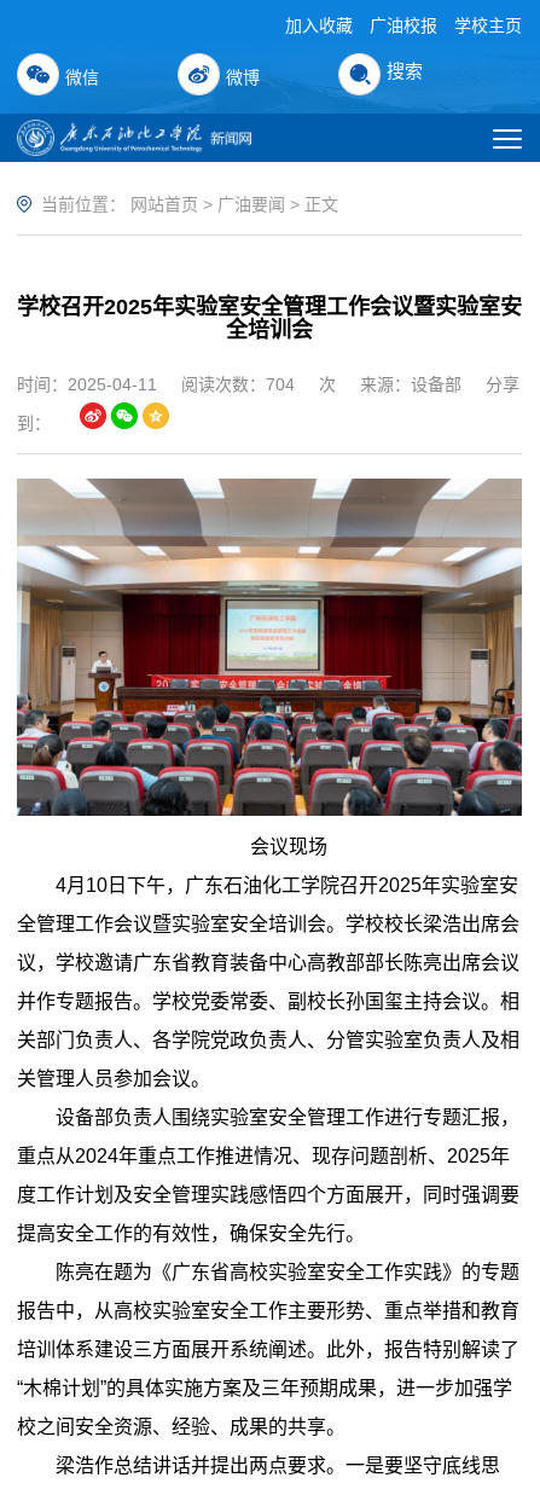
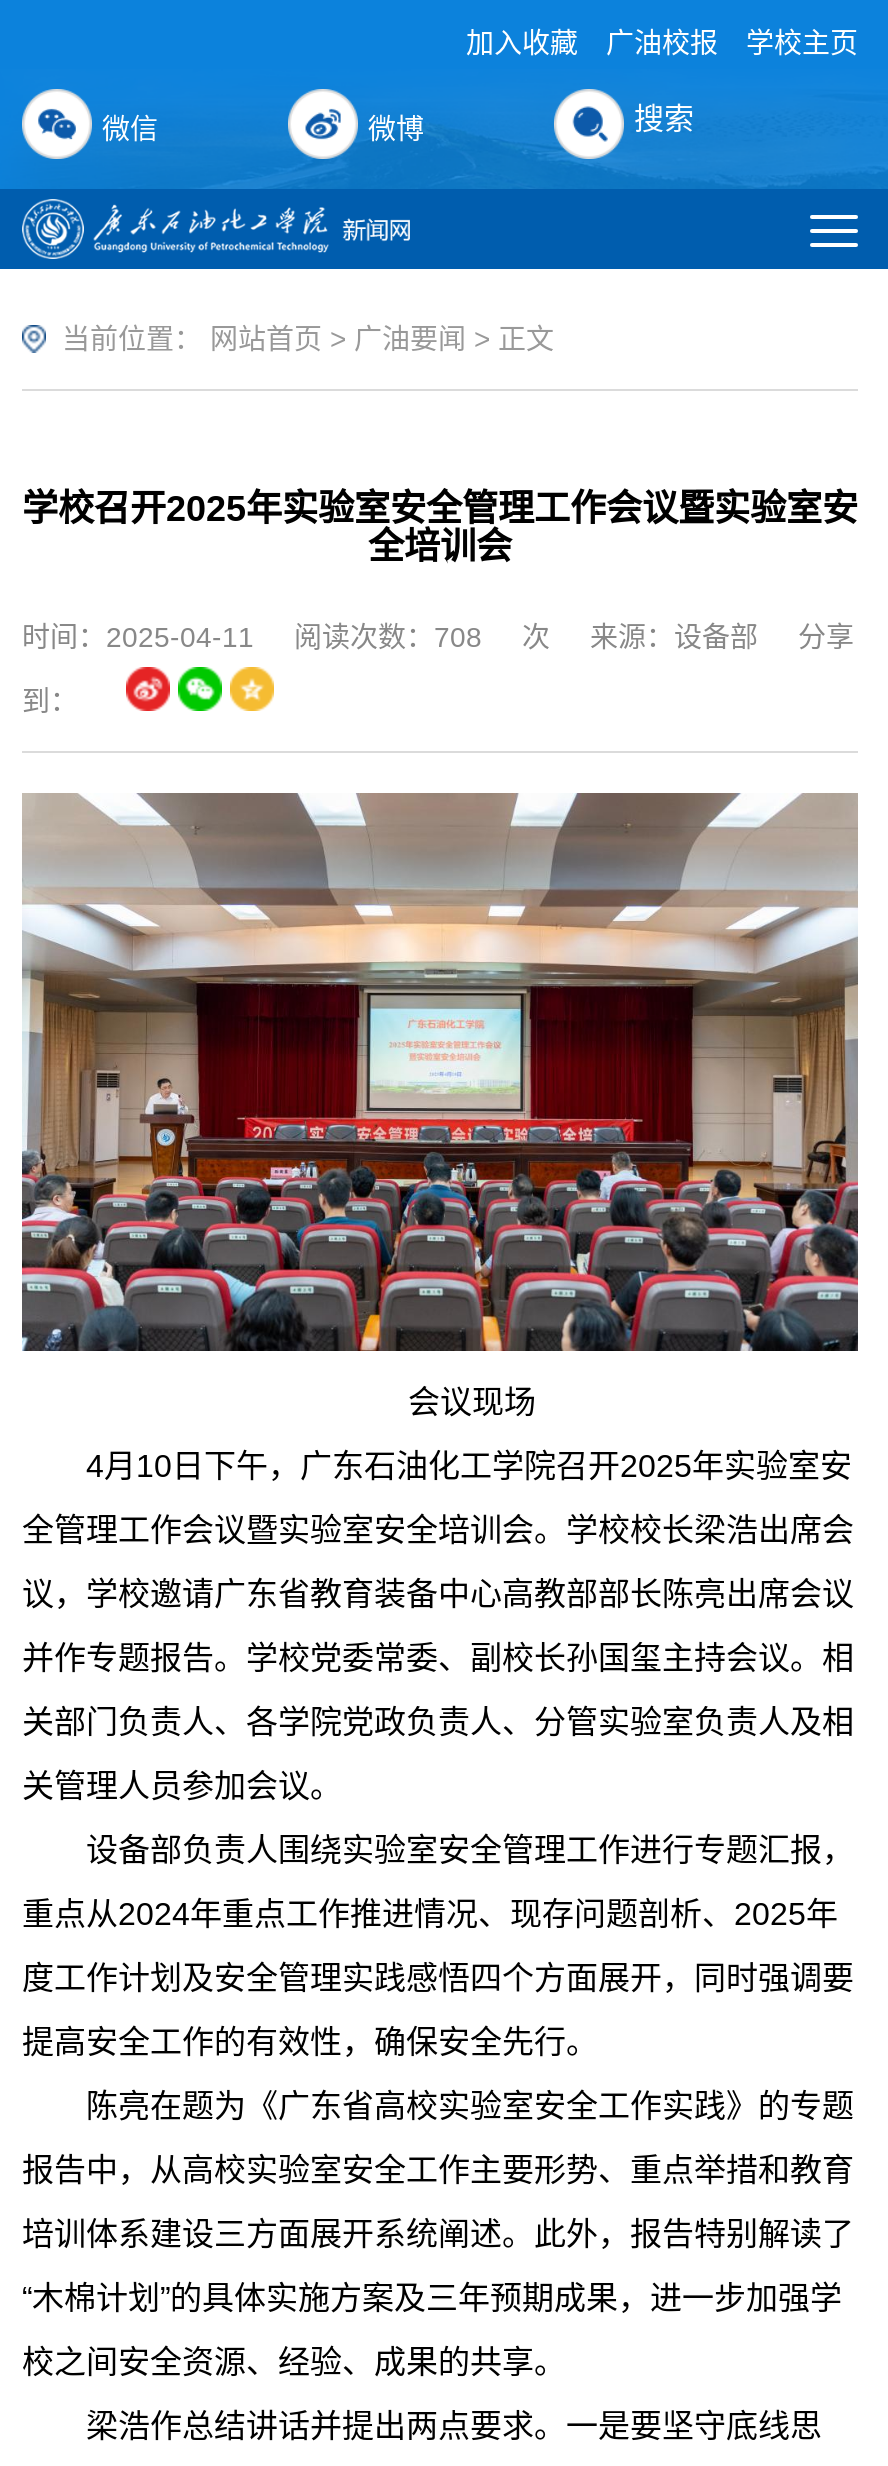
[17,375,519,394] 时间：2025-04-11 阅读次数：704 次 来源：设备部 分享 -> [22,621,854,653] 时间：2025-04-11 阅读次数：708 次 来源：设备部 分享

